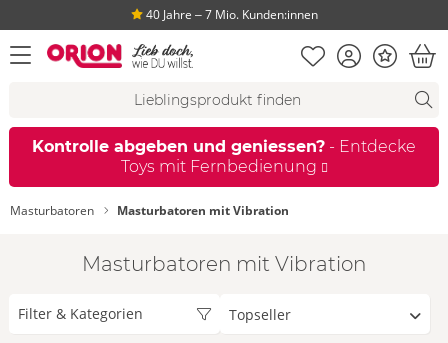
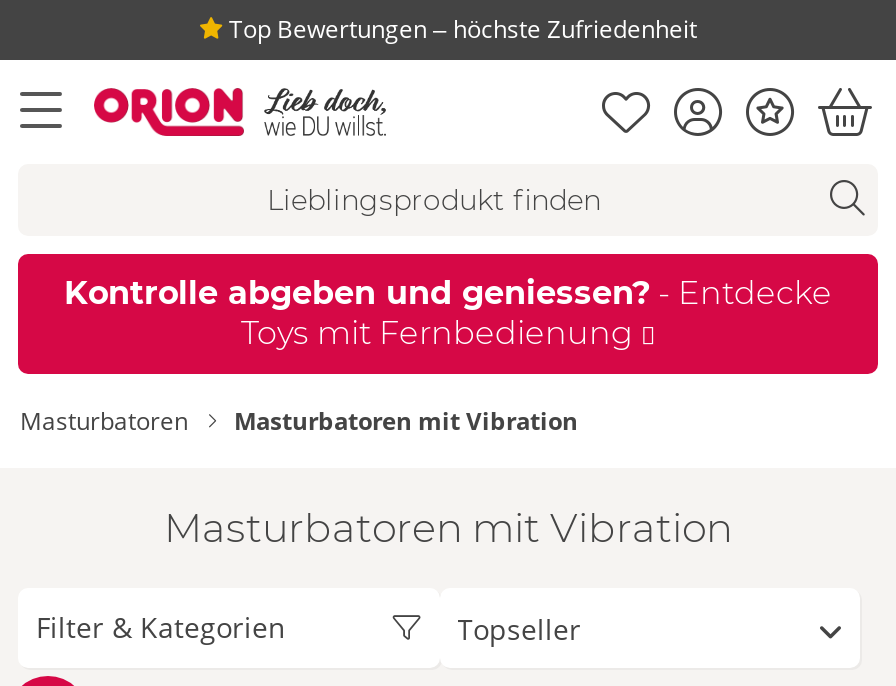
[142,6,317,23] 40 Jahre ‒ 7 Mio. Kunden:innen -> [244,12,718,46] Top Bewertungen ‒ höchste Zufriedenheit

